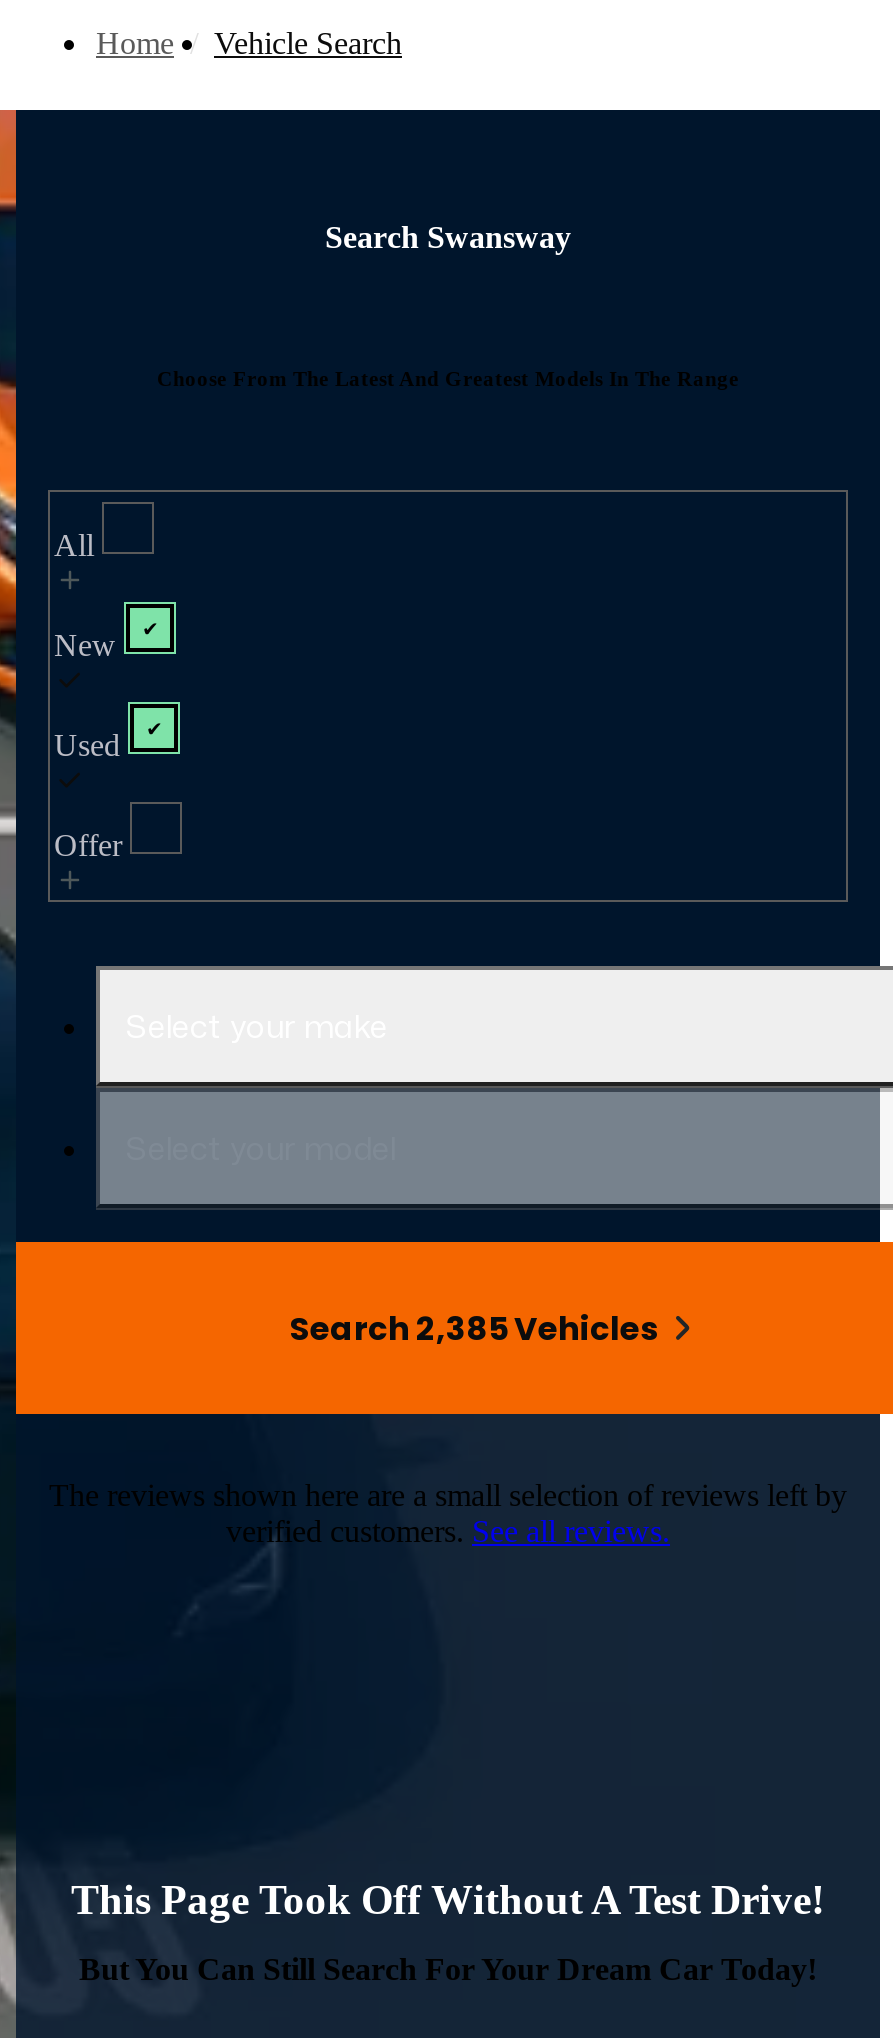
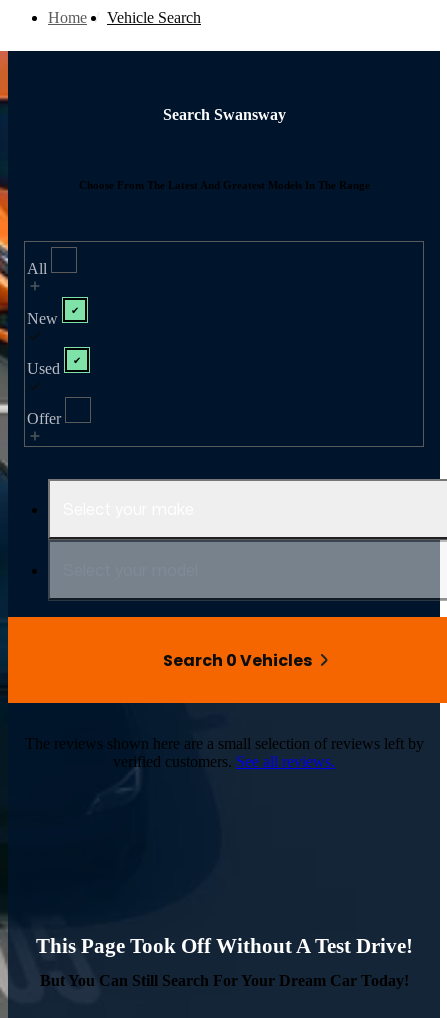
[290,1306,658,1352] Search 2,385 Vehicles -> [162,649,311,672] Search 0 Vehicles

